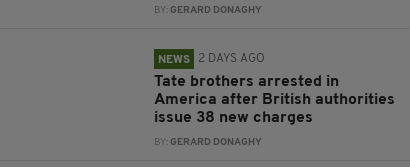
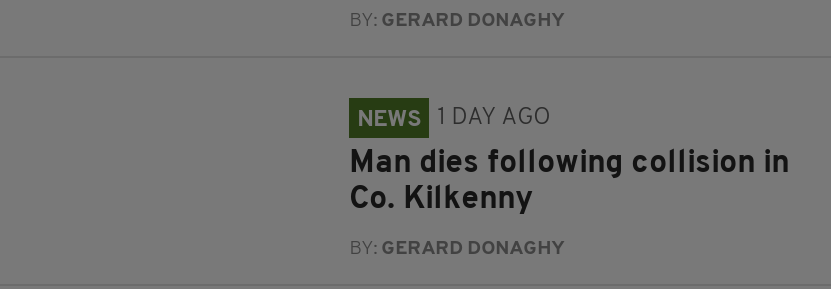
[158,53,265,66] NEWS 2 DAYS AGO -> [357,106,551,132] NEWS 1 DAY AGO
[154,74,395,126] Tate brothers arrested in | America after British authorities | issue 38 new charges -> [349,148,789,216] Man dies following collision in | Co. Kilkenny

